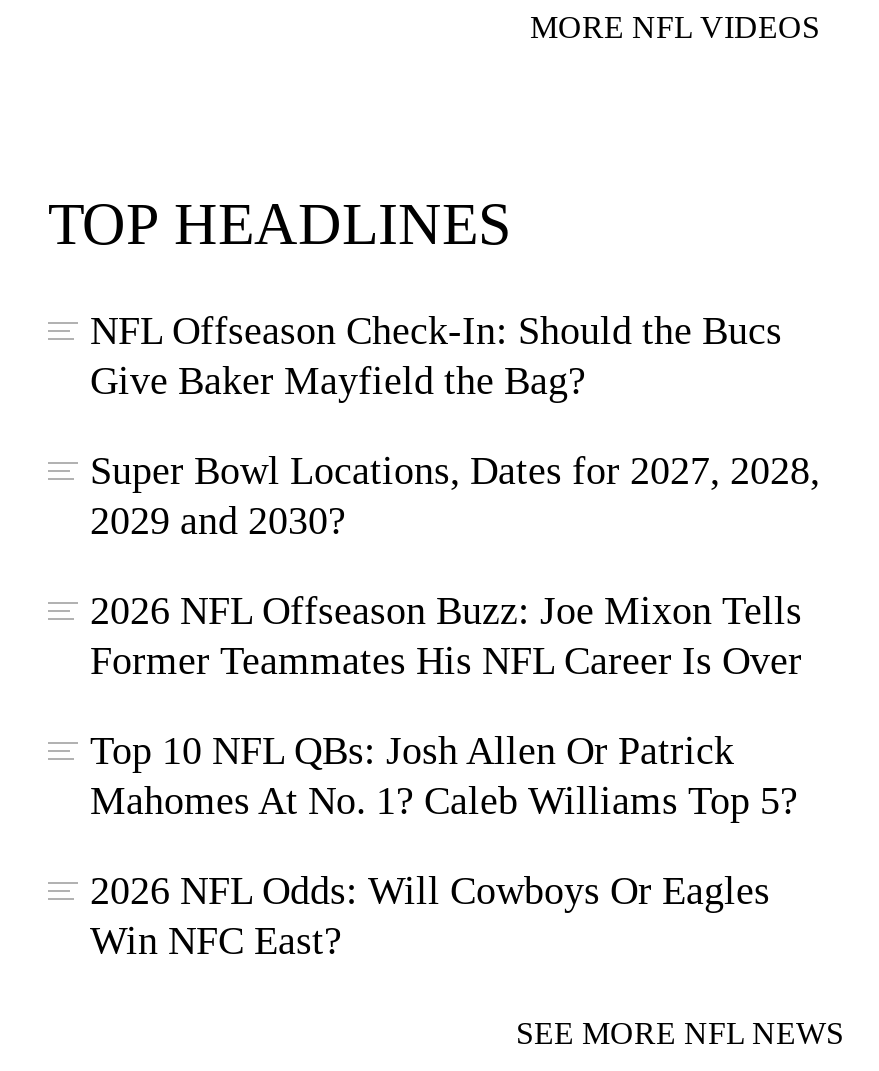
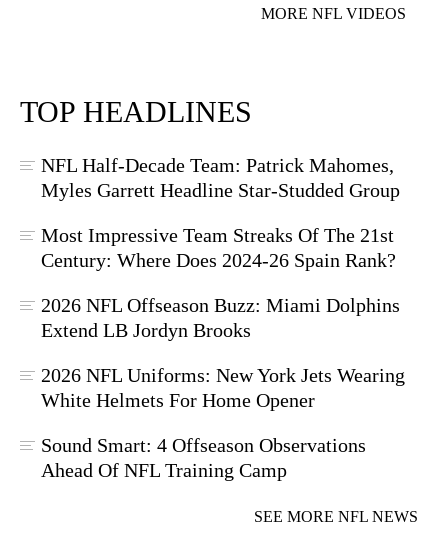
[90,308,782,402] NFL Offseason Check-In: Should the Bucs | Give Baker Mayfield the Bag? -> [41,154,400,201] NFL Half-Decade Team: Patrick Mahomes, | Myles Garrett Headline Star-Studded Group
[90,448,820,542] Super Bowl Locations, Dates for 2027, 2028, | 2029 and 2030? -> [41,224,396,271] Most Impressive Team Streaks Of The 21st | Century: Where Does 2024-26 Spain Rank?
[90,588,802,682] 2026 NFL Offseason Buzz: Joe Mixon Tells | Former Teammates His NFL Career Is Over -> [41,294,400,341] 2026 NFL Offseason Buzz: Miami Dolphins | Extend LB Jordyn Brooks
[90,728,798,822] Top 10 NFL QBs: Josh Allen Or Patrick | Mahomes At No. 1? Caleb Williams Top 5? -> [41,364,405,411] 2026 NFL Uniforms: New York Jets Wearing | White Helmets For Home Opener
[90,868,770,962] 2026 NFL Odds: Will Cowboys Or Eagles | Win NFC East? -> [41,434,366,481] Sound Smart: 4 Offseason Observations | Ahead Of NFL Training Camp

